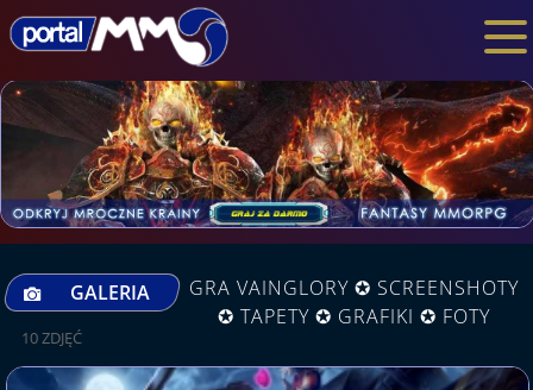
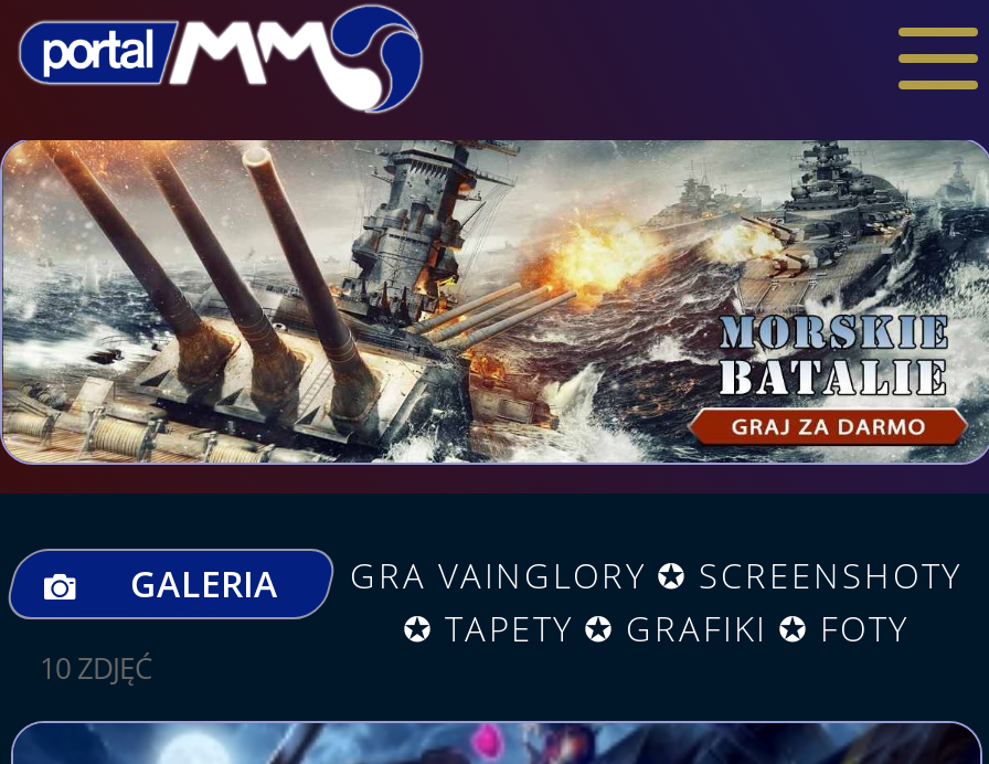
[4,80,529,229] [image] -> [7,138,982,467] [image]

